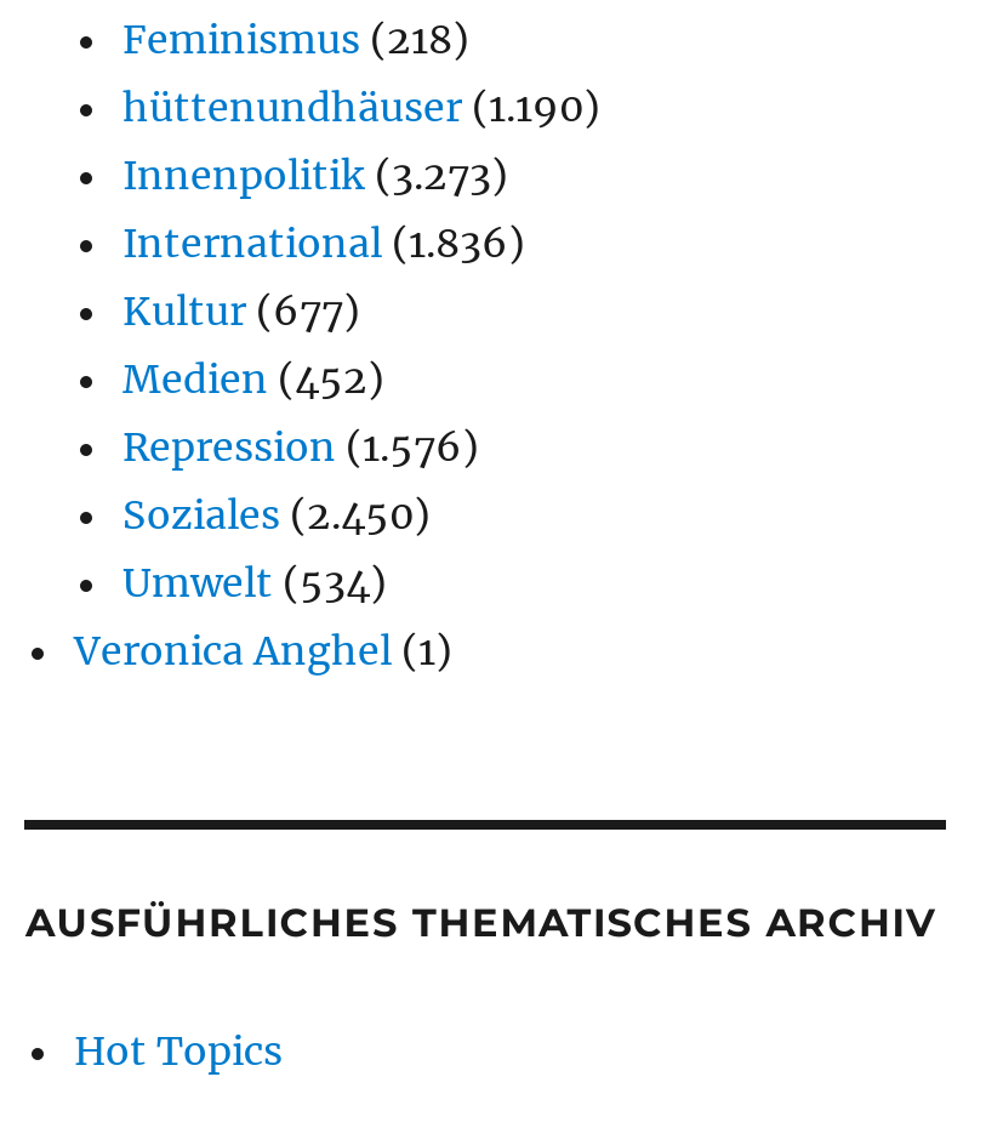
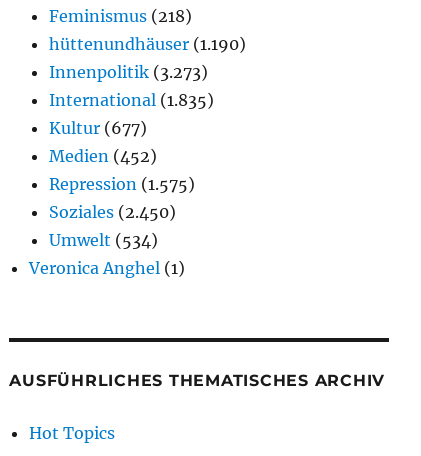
[122,218,525,266] International (1.836) -> [49,90,214,110] International (1.835)
[122,422,479,470] Repression (1.576) -> [49,174,195,194] Repression (1.575)

